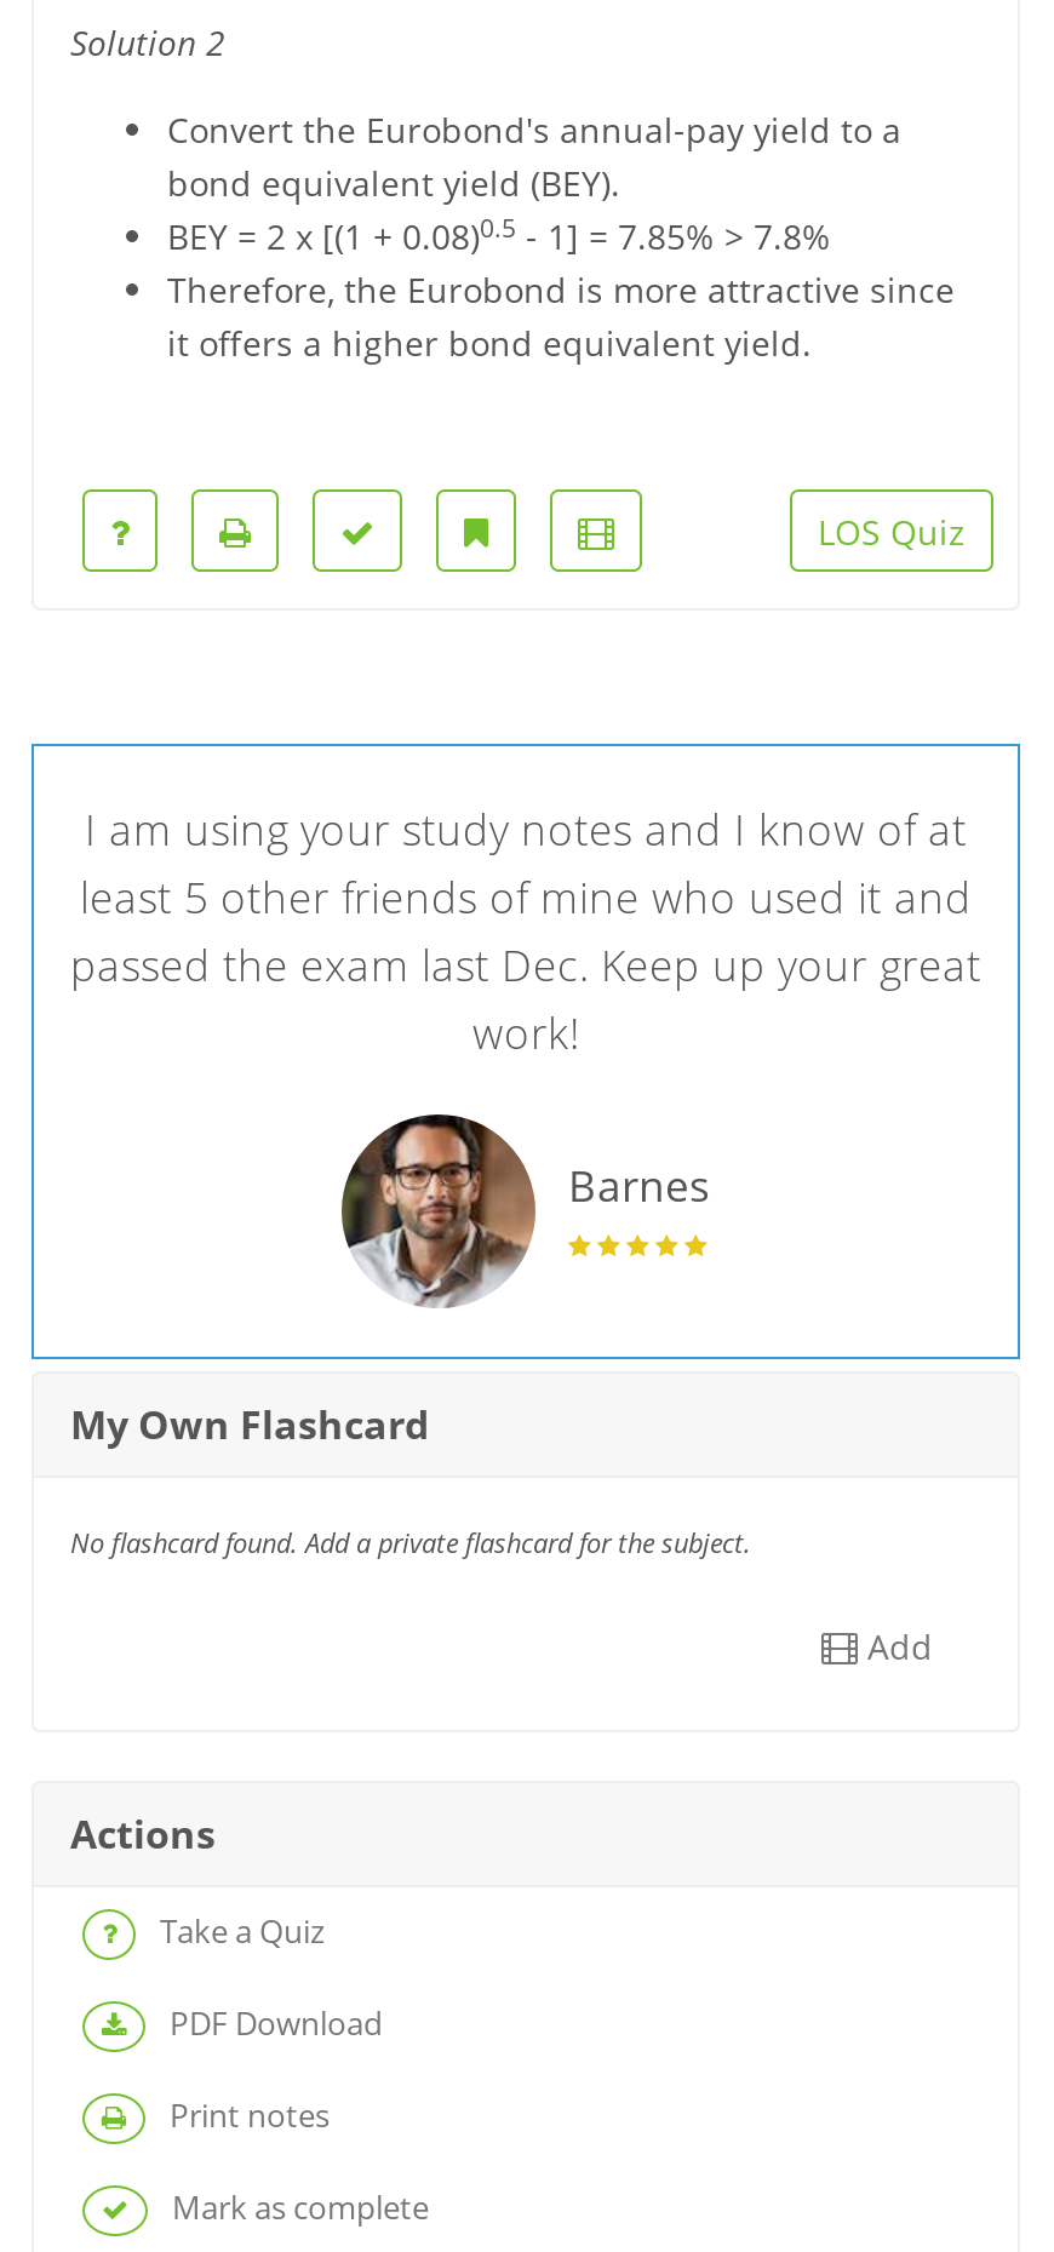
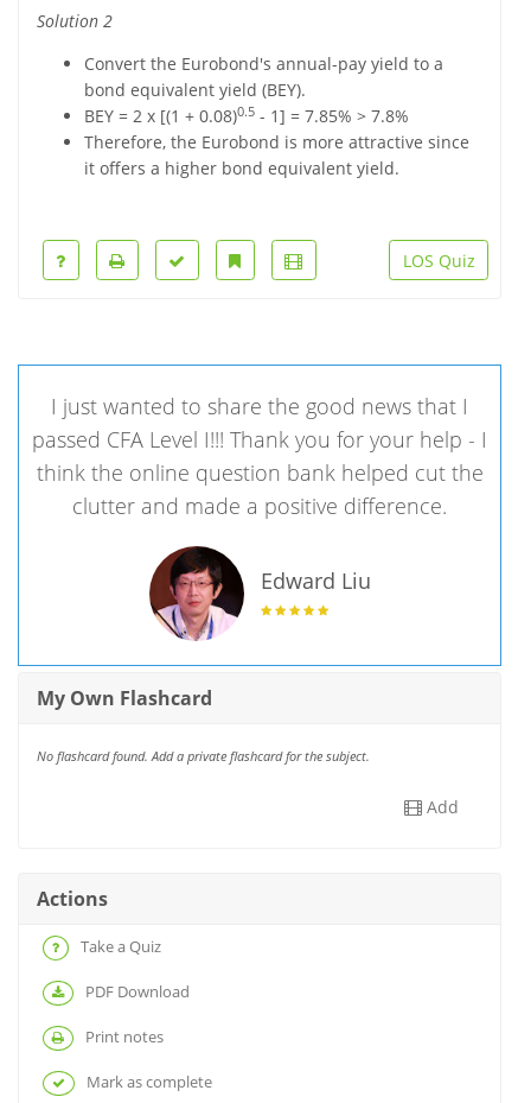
[70,799,981,1060] I am using your study notes and I know of at | least 5 other friends of mine who used it and | passed the exam last Dec. Keep up your great | work! -> [32,391,487,520] I just wanted to share the good news that I | passed CFA Level I!!! Thank you for your help - I | think the online question bank helped cut the | clutter and made a positive difference.
[568,1156,711,1214] Barnes -> [260,567,370,595] Edward Liu

